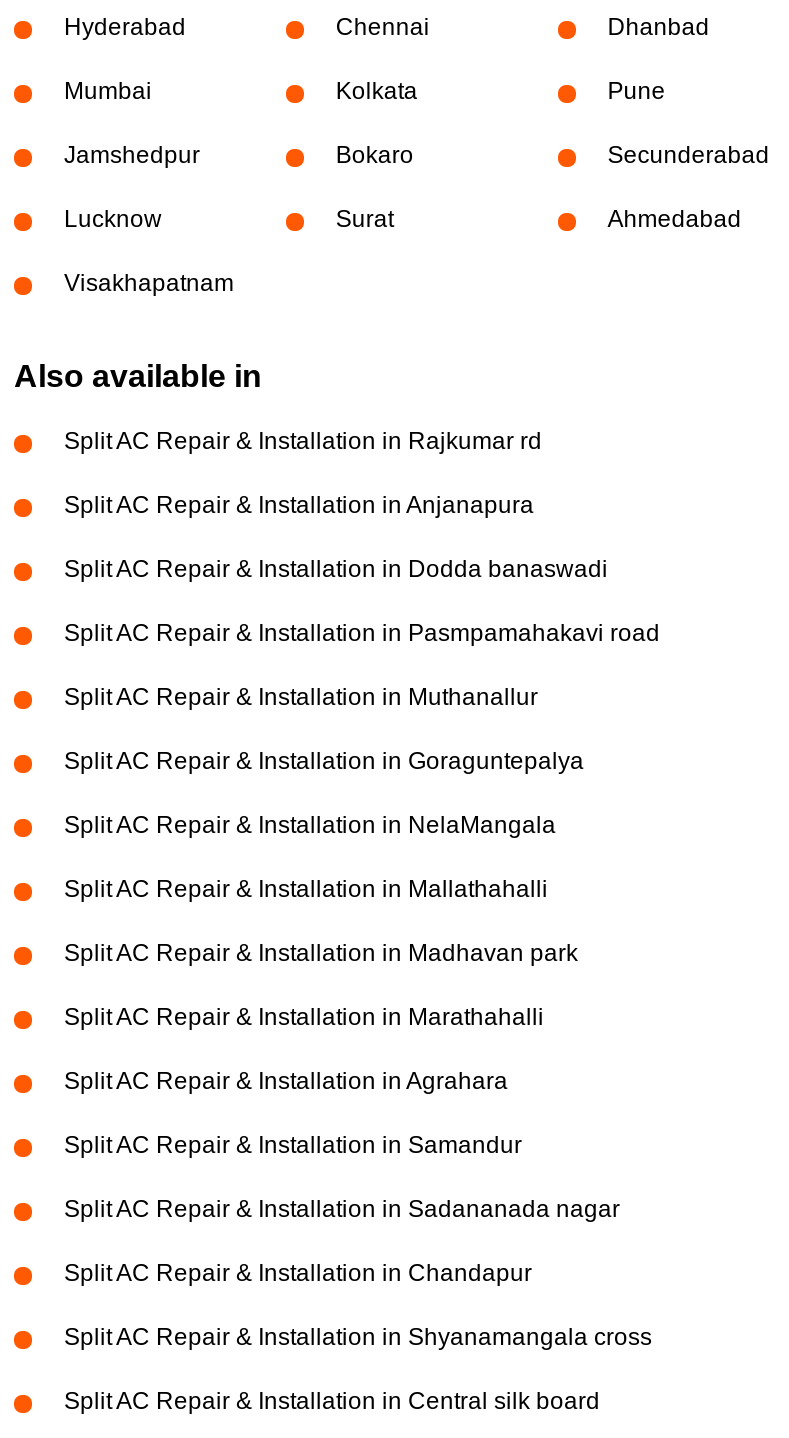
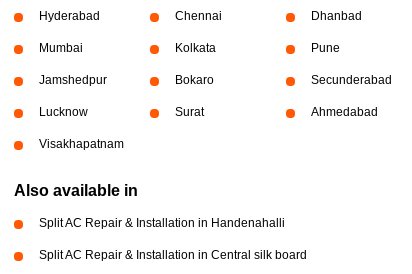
[64,427,660,1351] Split AC Repair & Installation in Rajkumar rd | Split AC Repair & Installation in Anjanapura | Split AC Repair & Installation in Dodda banaswadi | Split AC Repair & Installation in Pasmpamahakavi road | Split AC Repair & Installation in Muthanallur | Split AC Repair & Installation in Goraguntepalya | Split AC Repair & Installation in NelaMangala | Split AC Repair & Installation in Mallathahalli | Split AC Repair & Installation in Madhavan park | Split AC Repair & Installation in Marathahalli | Split AC Repair & Installation in Agrahara | Split AC Repair & Installation in Samandur | Split AC Repair & Installation in Sadananada nagar | Split AC Repair & Installation in Chandapur | Split AC Repair & Installation in Shyanamangala cross -> [39,216,285,230] Split AC Repair & Installation in Handenahalli

